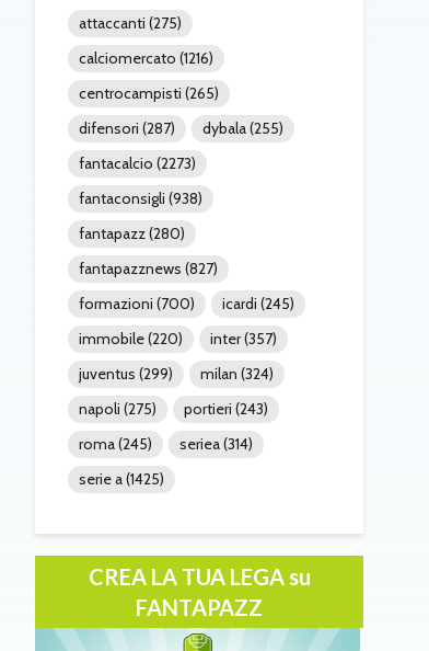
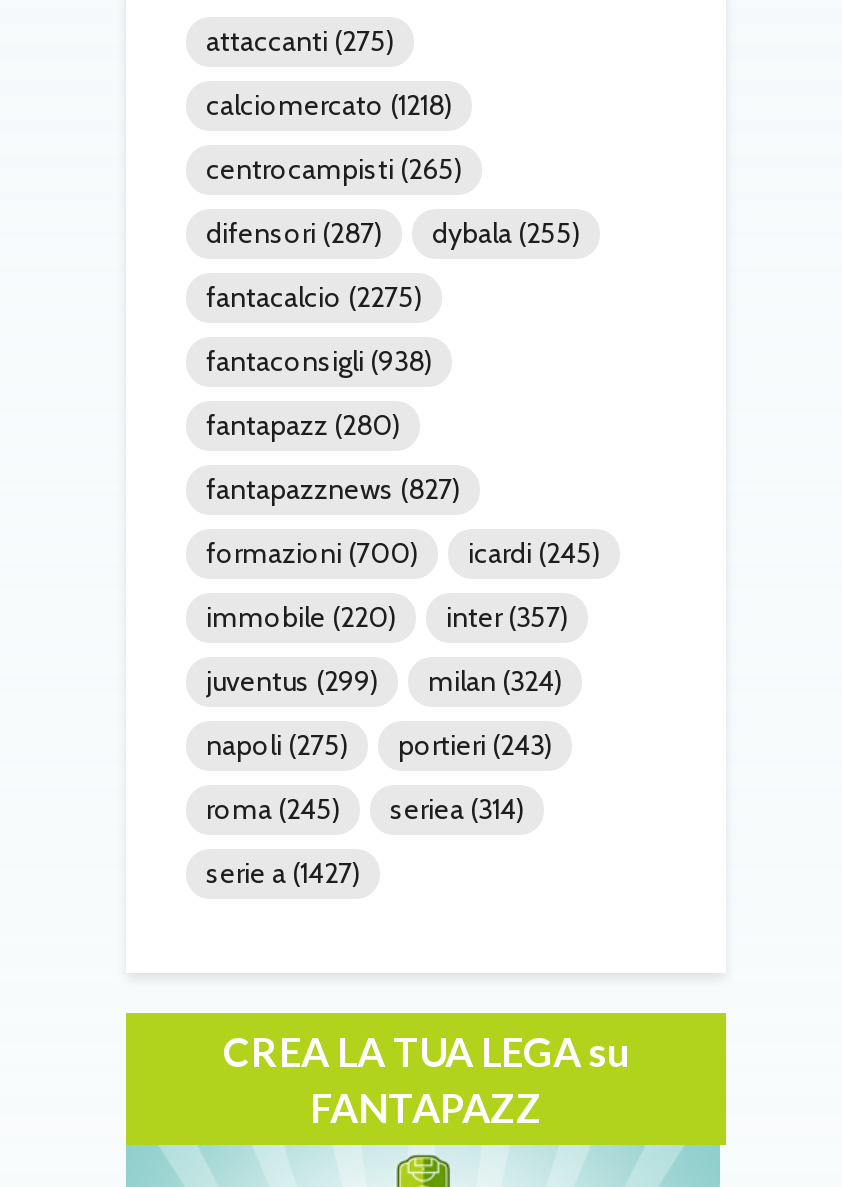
[79,48,213,68] calciomercato (1216) -> [206,86,452,122] calciomercato (1218)
[79,153,196,173] fantacalcio (2273) -> [206,278,422,314] fantacalcio (2275)
[79,469,164,488] serie a (1425) -> [206,854,360,890] serie a (1427)

